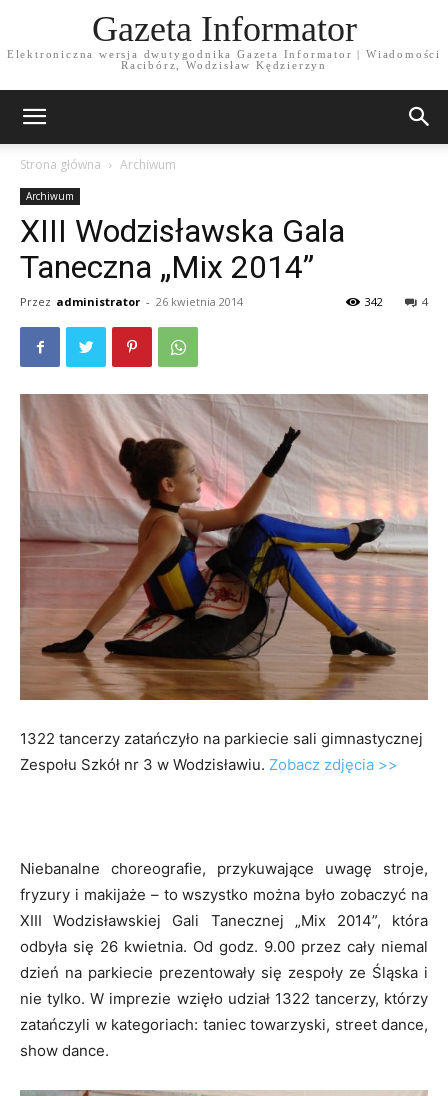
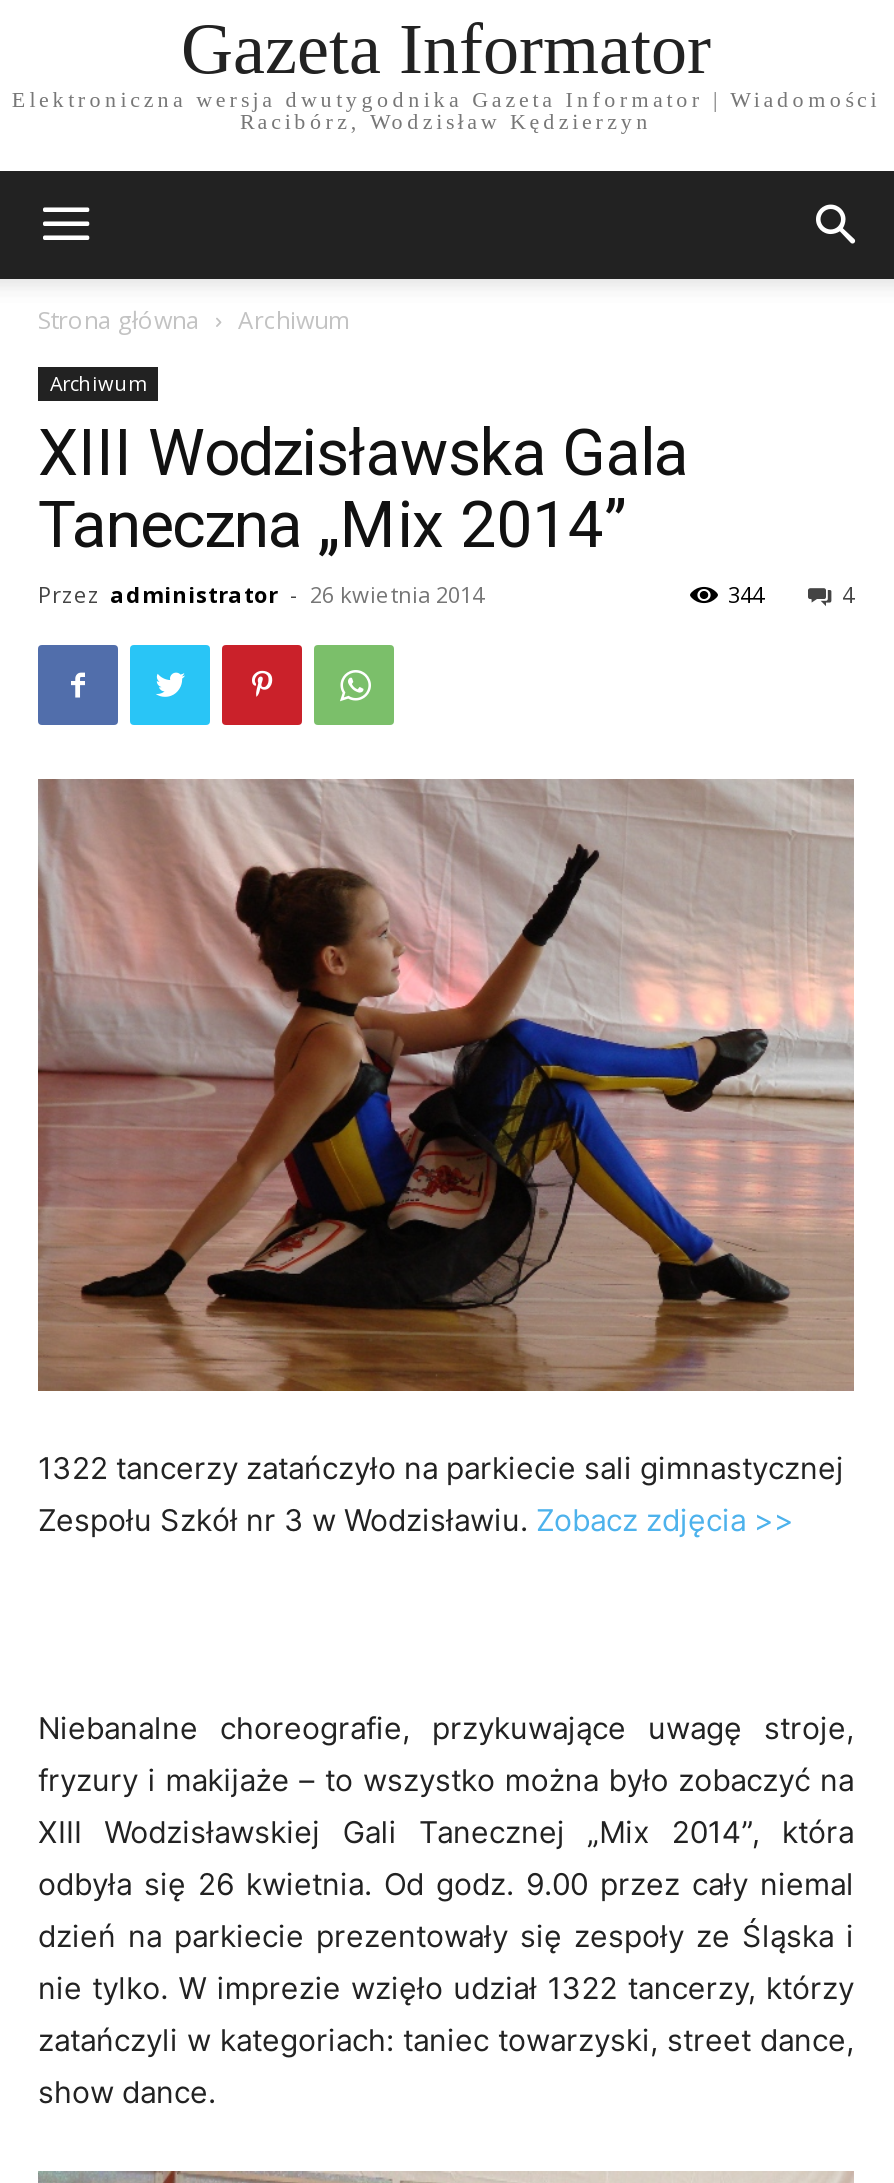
[365,294,383,309] 342 -> [728,579,764,609] 344

